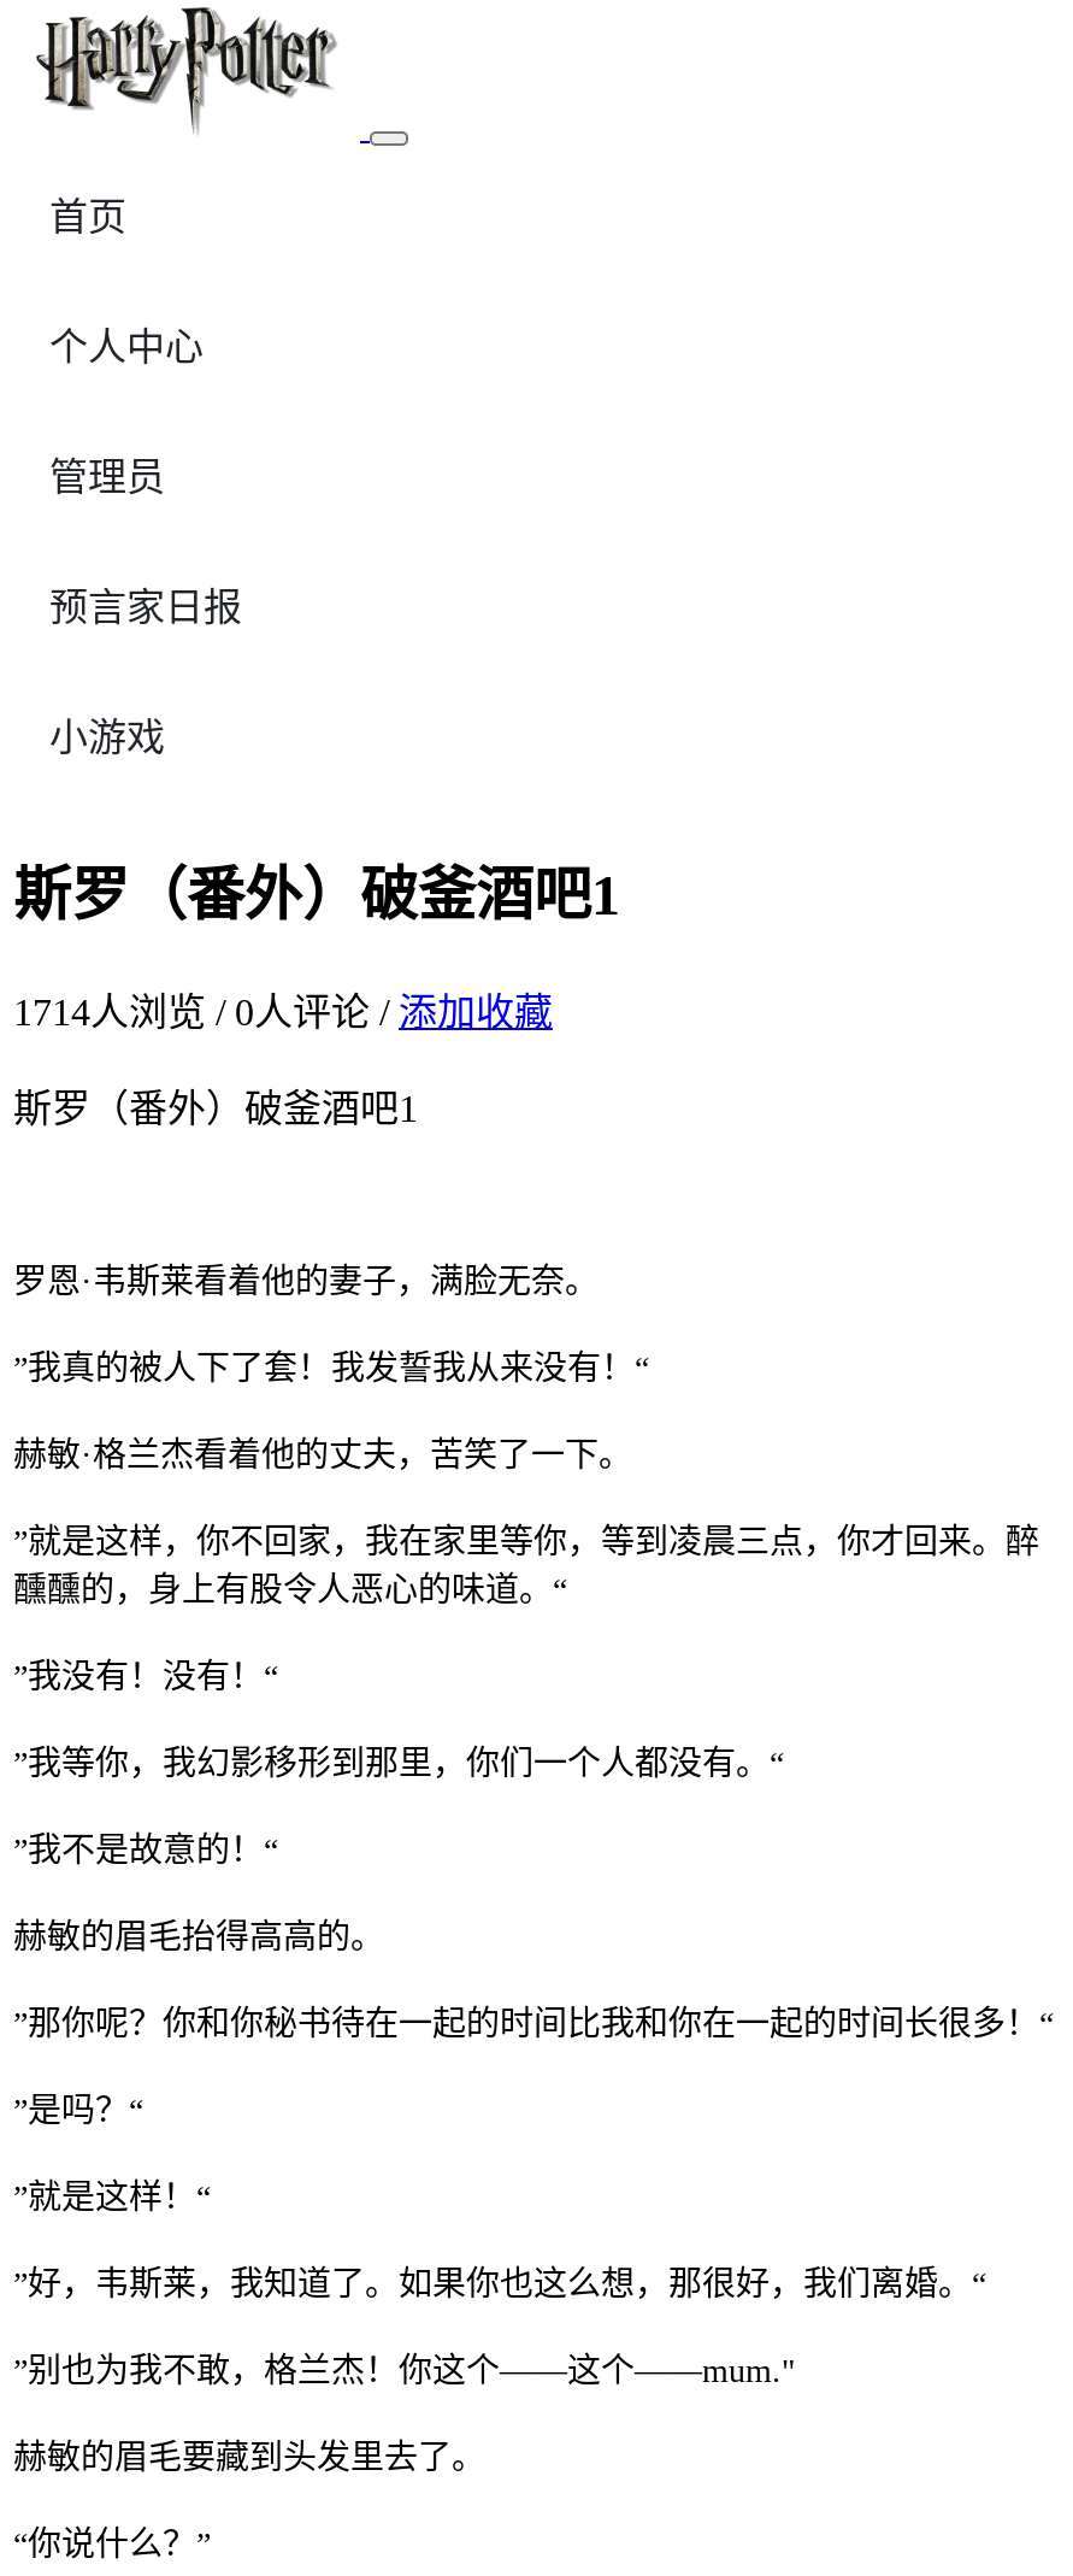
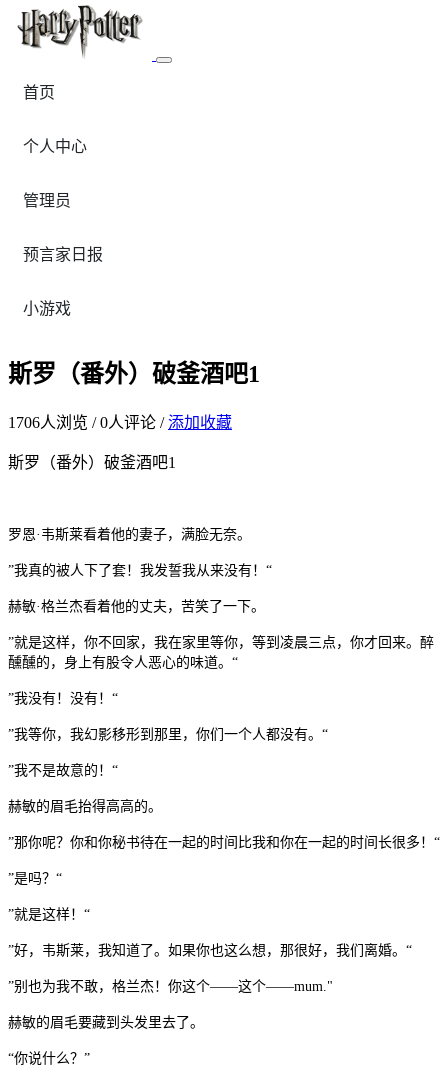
[13,991,553,1032] 1714人浏览 / 0人评论 /添加收藏 -> [8,414,232,431] 1706人浏览 / 0人评论 /添加收藏

